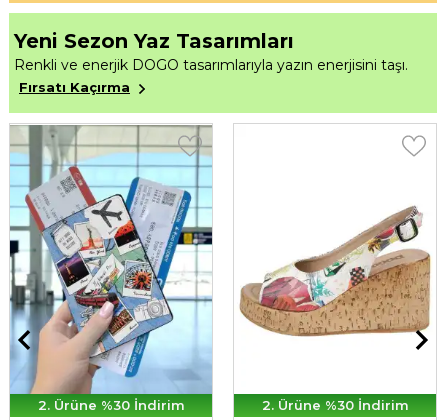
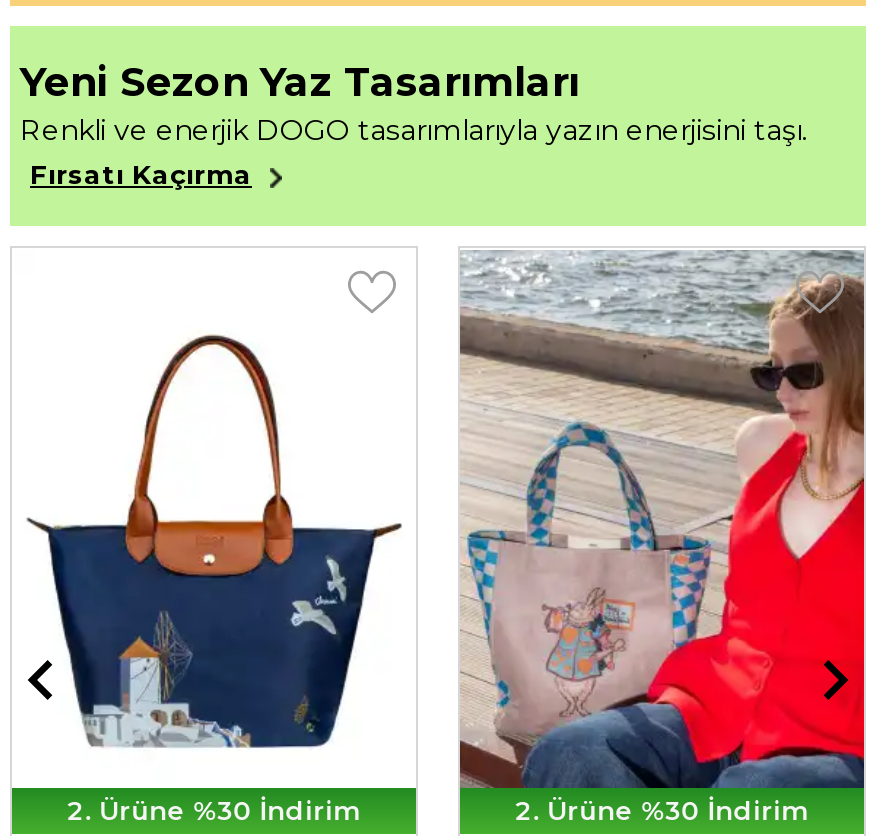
[9,124,213,395] [image] -> [12,250,416,790] [image]
[234,125,436,395] [image] -> [458,248,866,790] [image]

